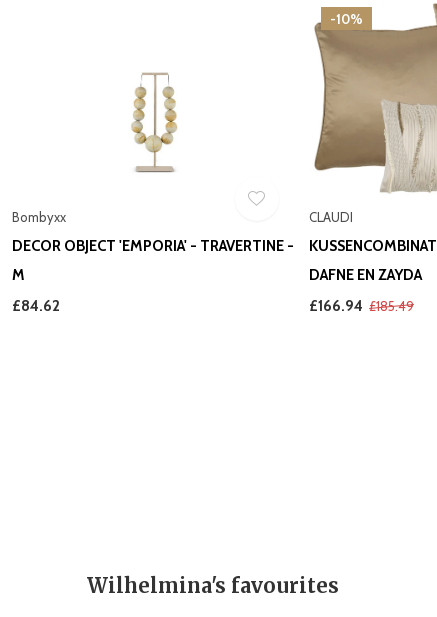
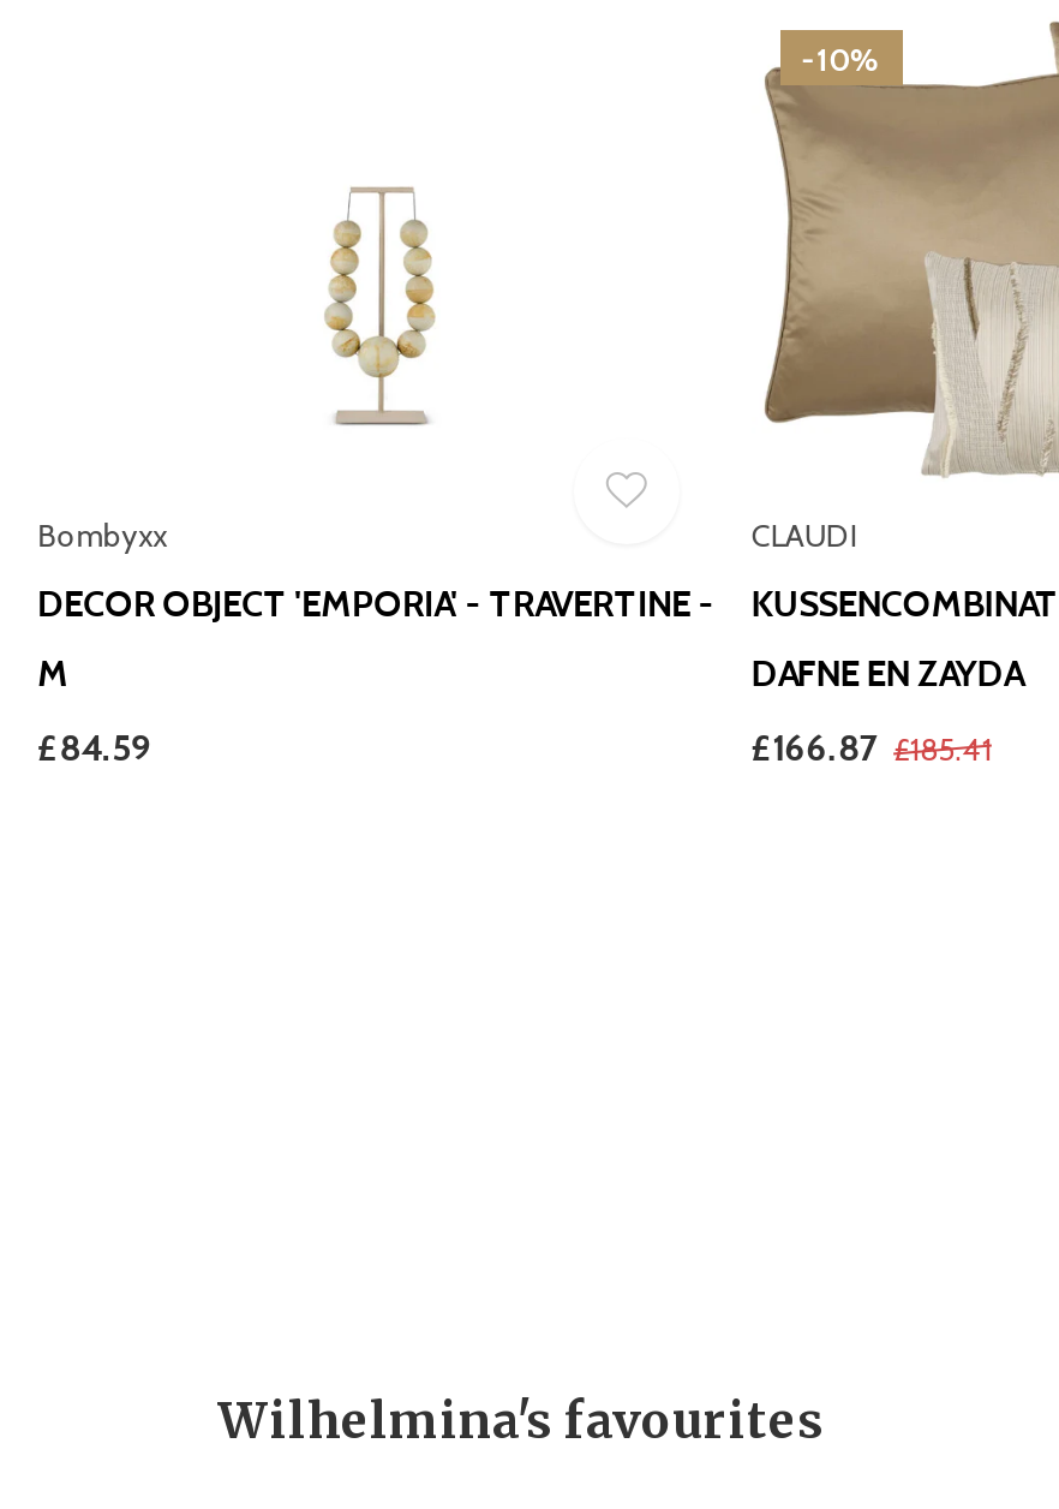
[12,297,60,315] £84.62 -> [37,728,153,771] £84.59
[309,297,414,315] £166.94 £185.49 -> [751,728,991,771] £166.87 £185.41

